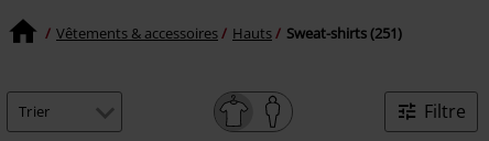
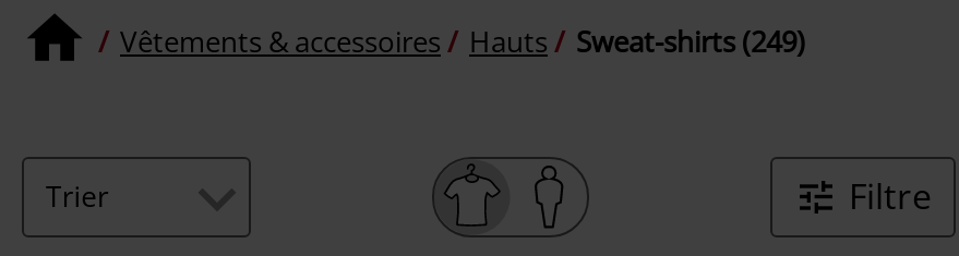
[56,23,402,43] Vêtements & accessoires Hauts Sweat-shirts (251) -> [120,22,805,61] Vêtements & accessoires Hauts Sweat-shirts (249)

